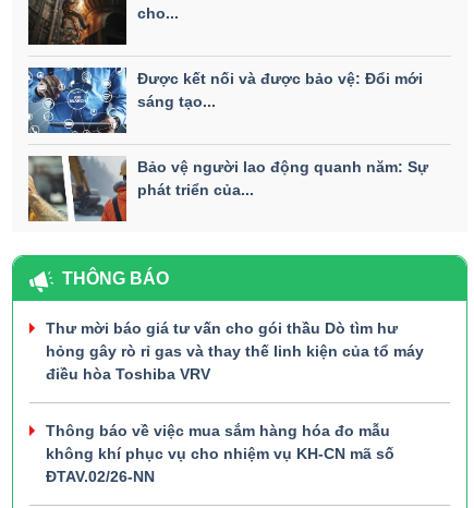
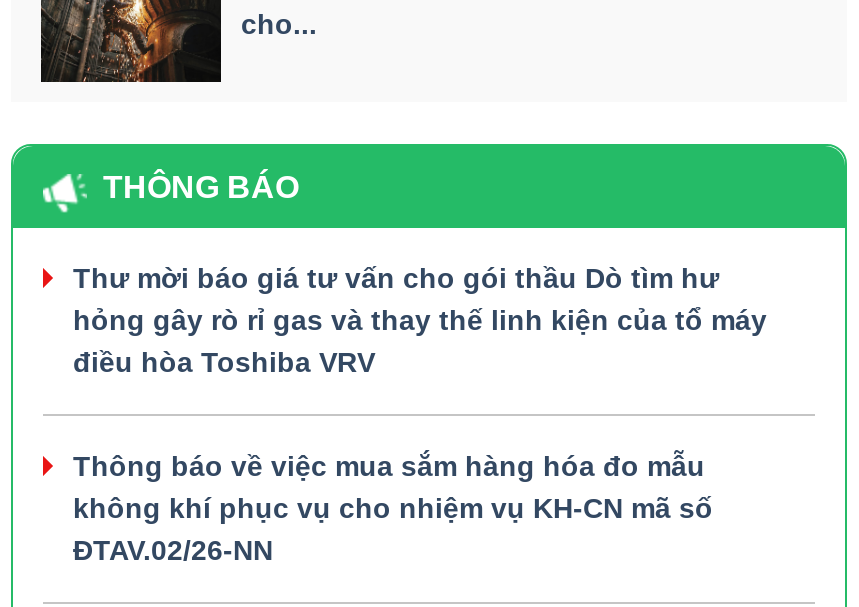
[27,66,423,134] [image] | Được kết nối và được bảo vệ: Đổi mới | sáng tạo... -> none
[27,148,428,222] [image] | Bảo vệ người lao động quanh năm: Sự | phát triển của... -> none

